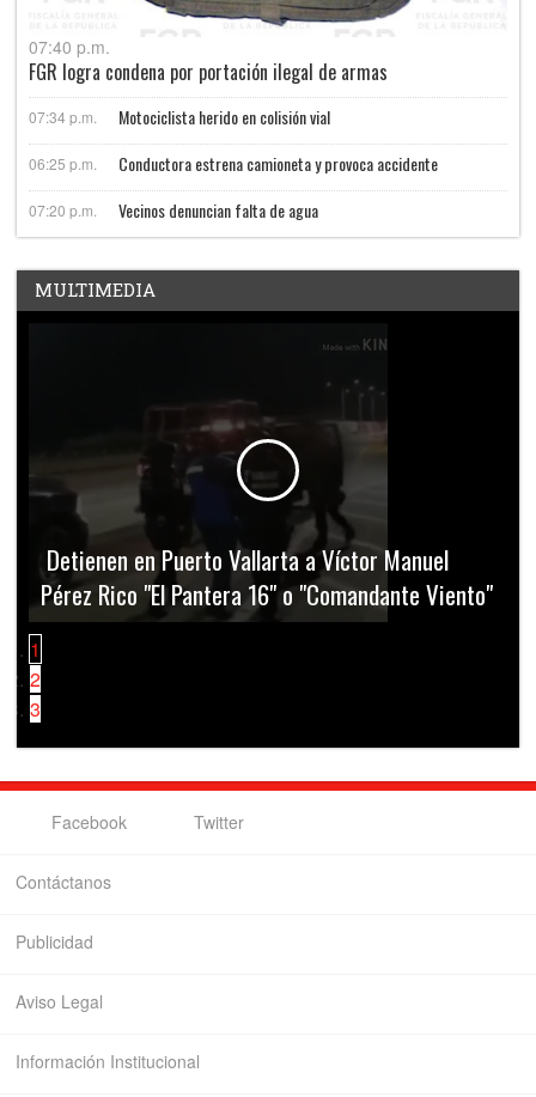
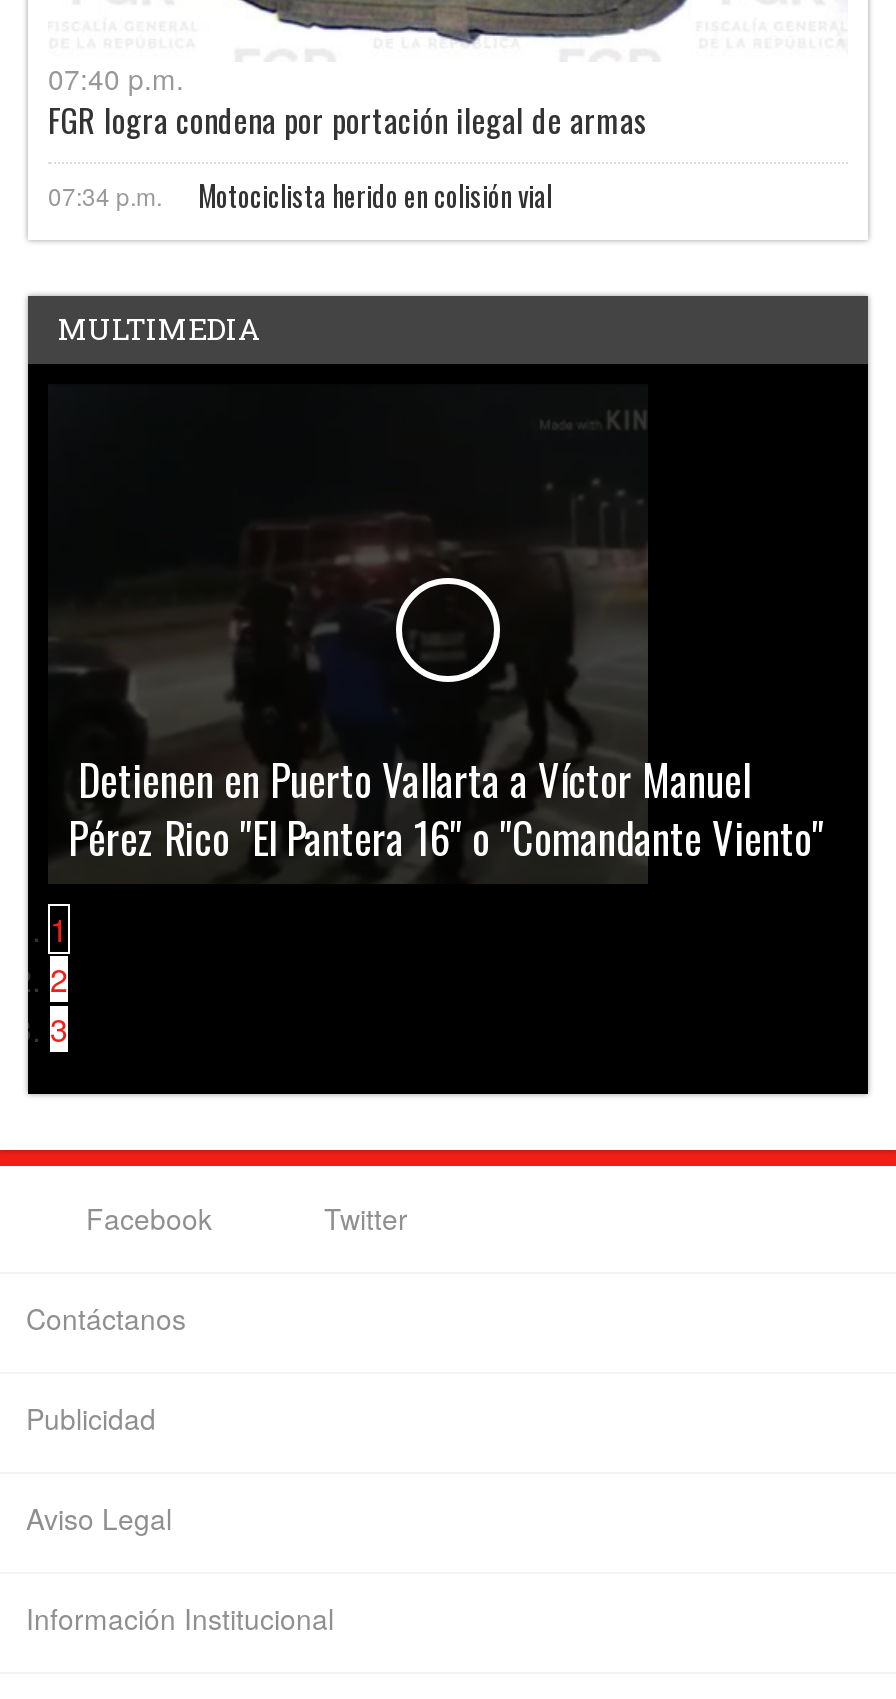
[29,151,438,223] 06:25 p.m. | Conductora estrena camioneta y provoca accidente | 07:20 p.m. | Vecinos denuncian falta de agua -> none

